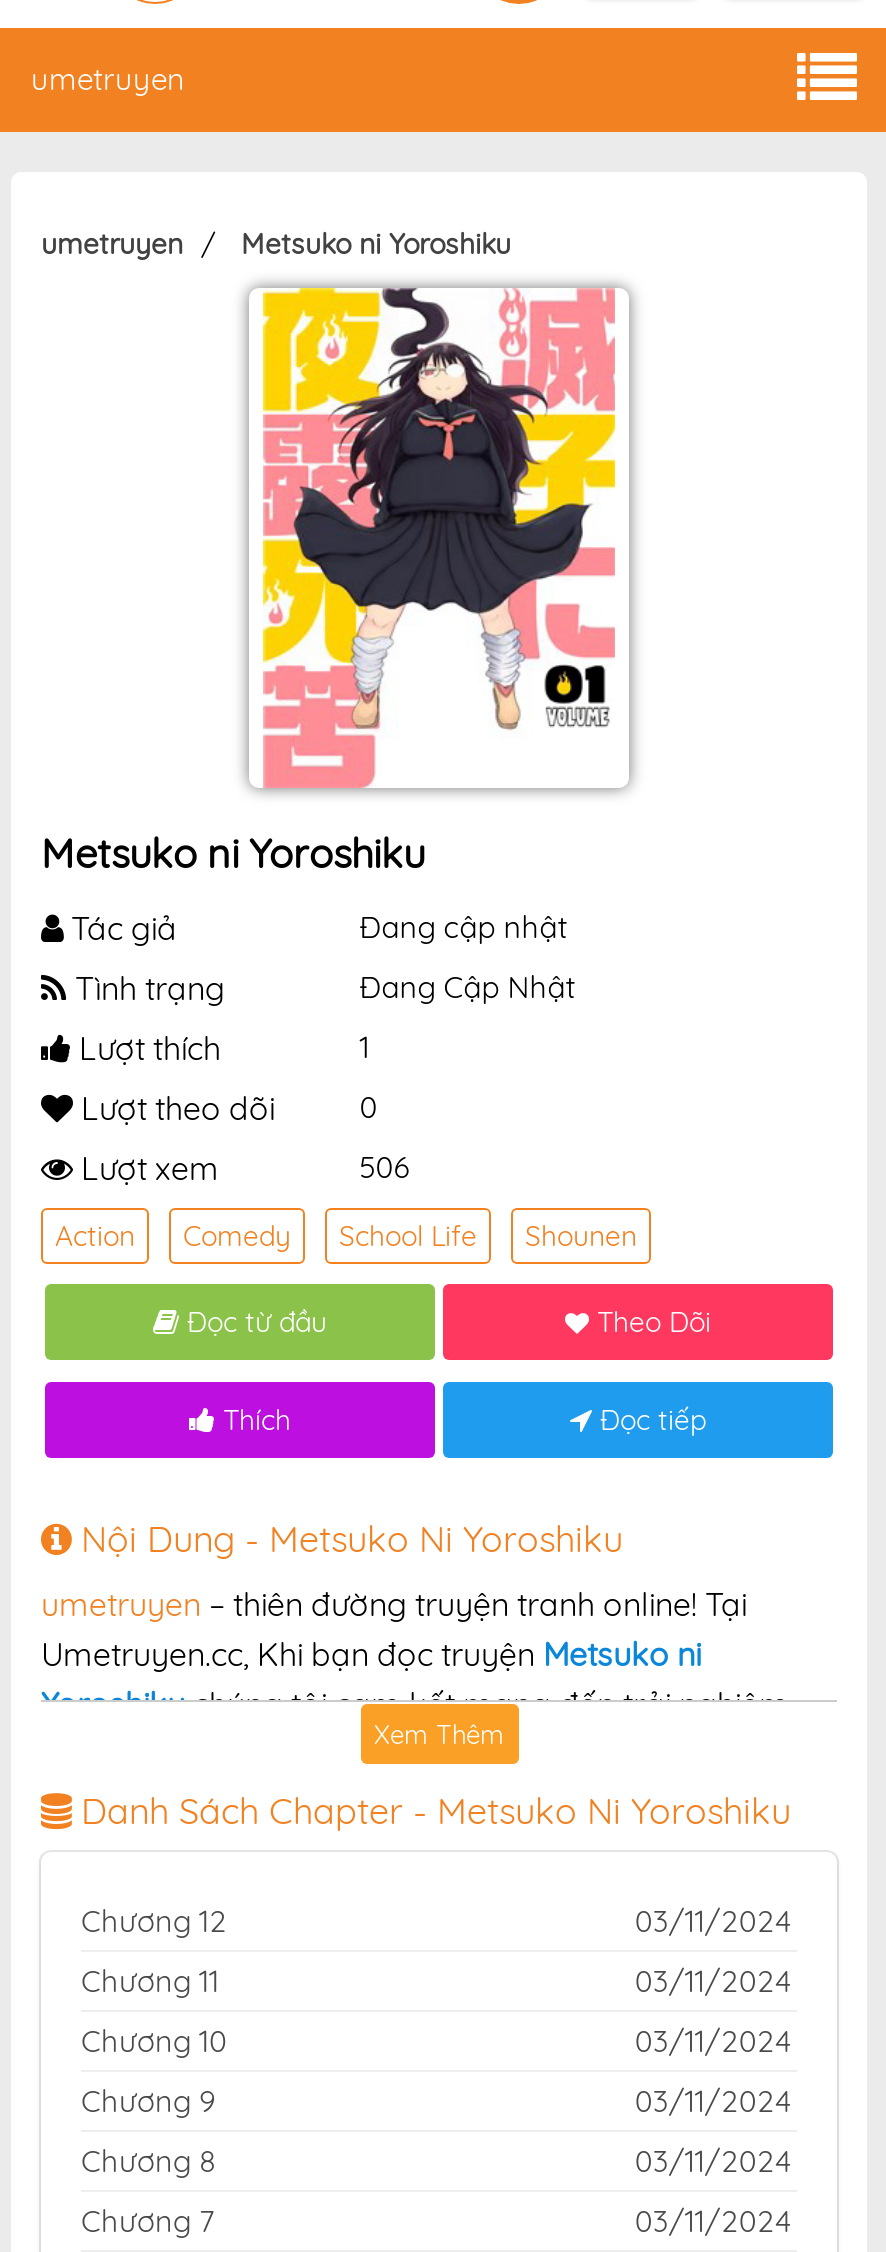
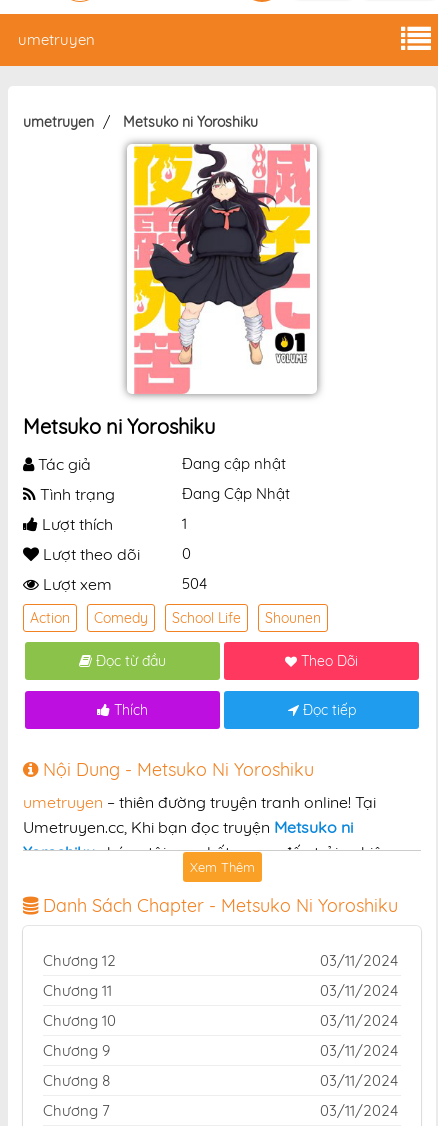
[359,1148,409,1186] 506 -> [182,574,207,593] 504

